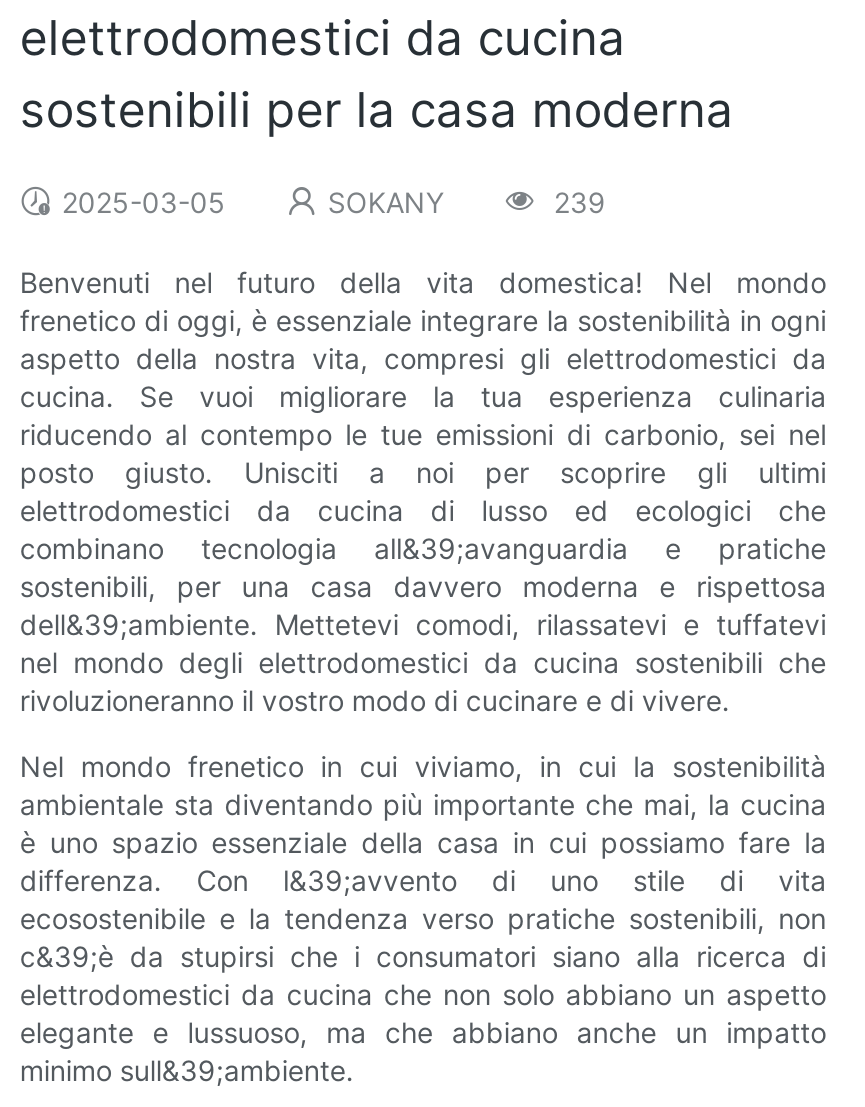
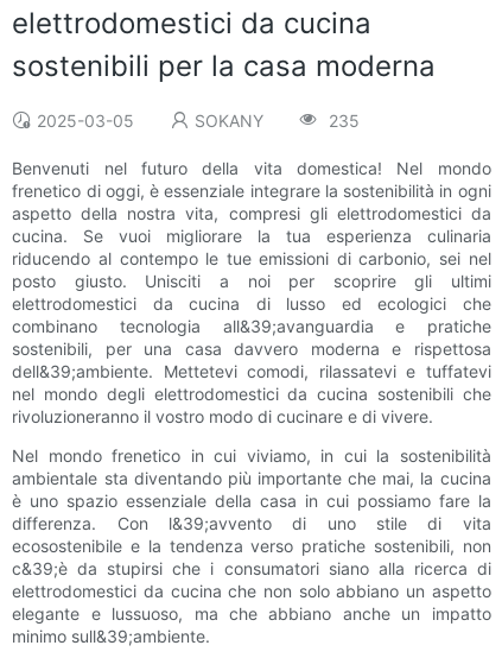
[554,184,606,218] 239 -> [329,110,360,130] 235

